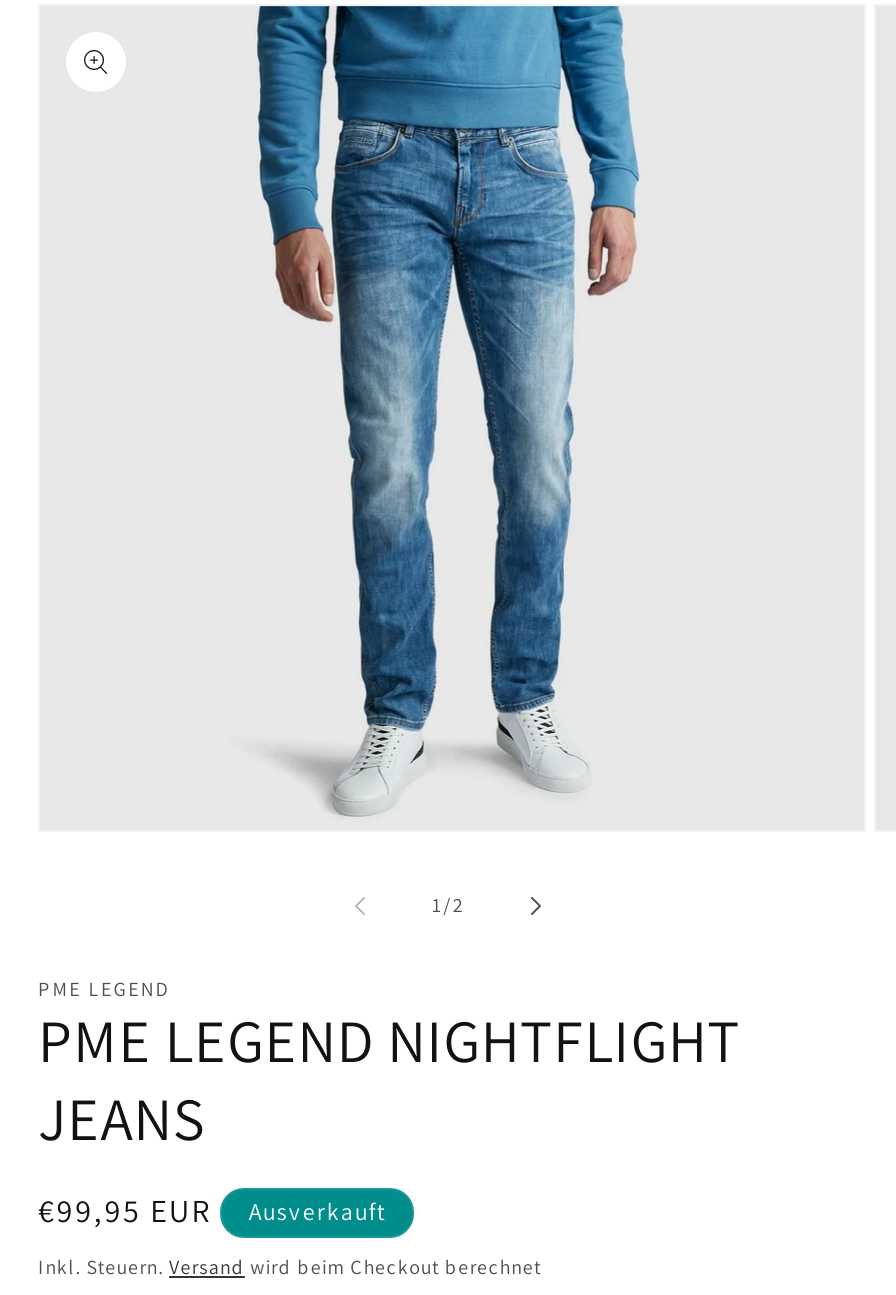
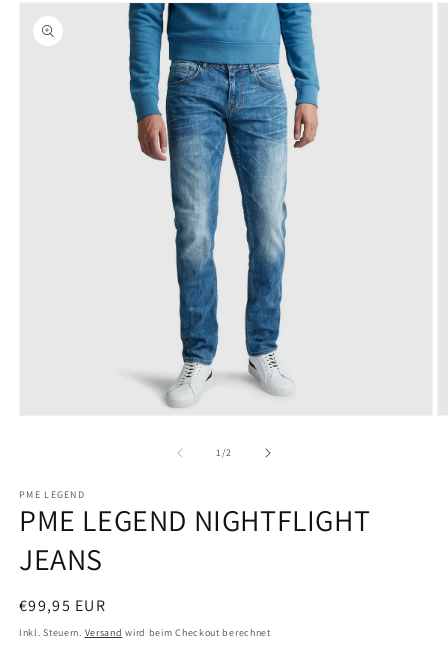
[249,1195,387,1225] Ausverkauft -> none

